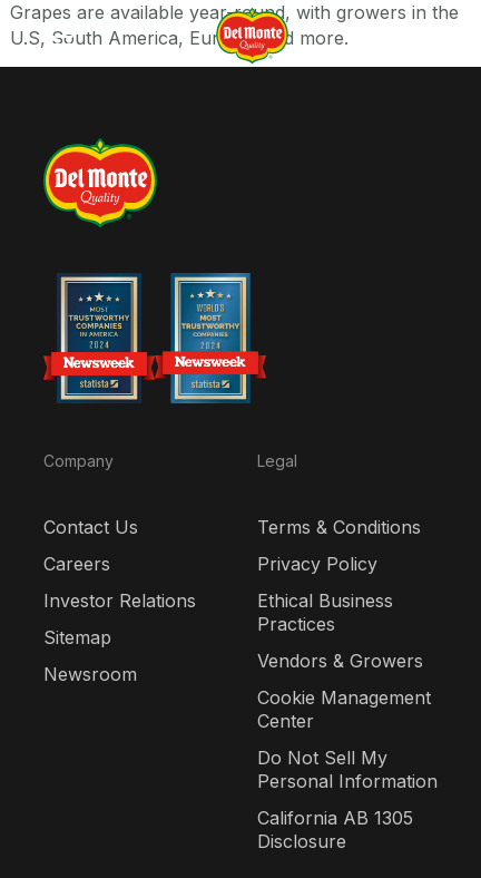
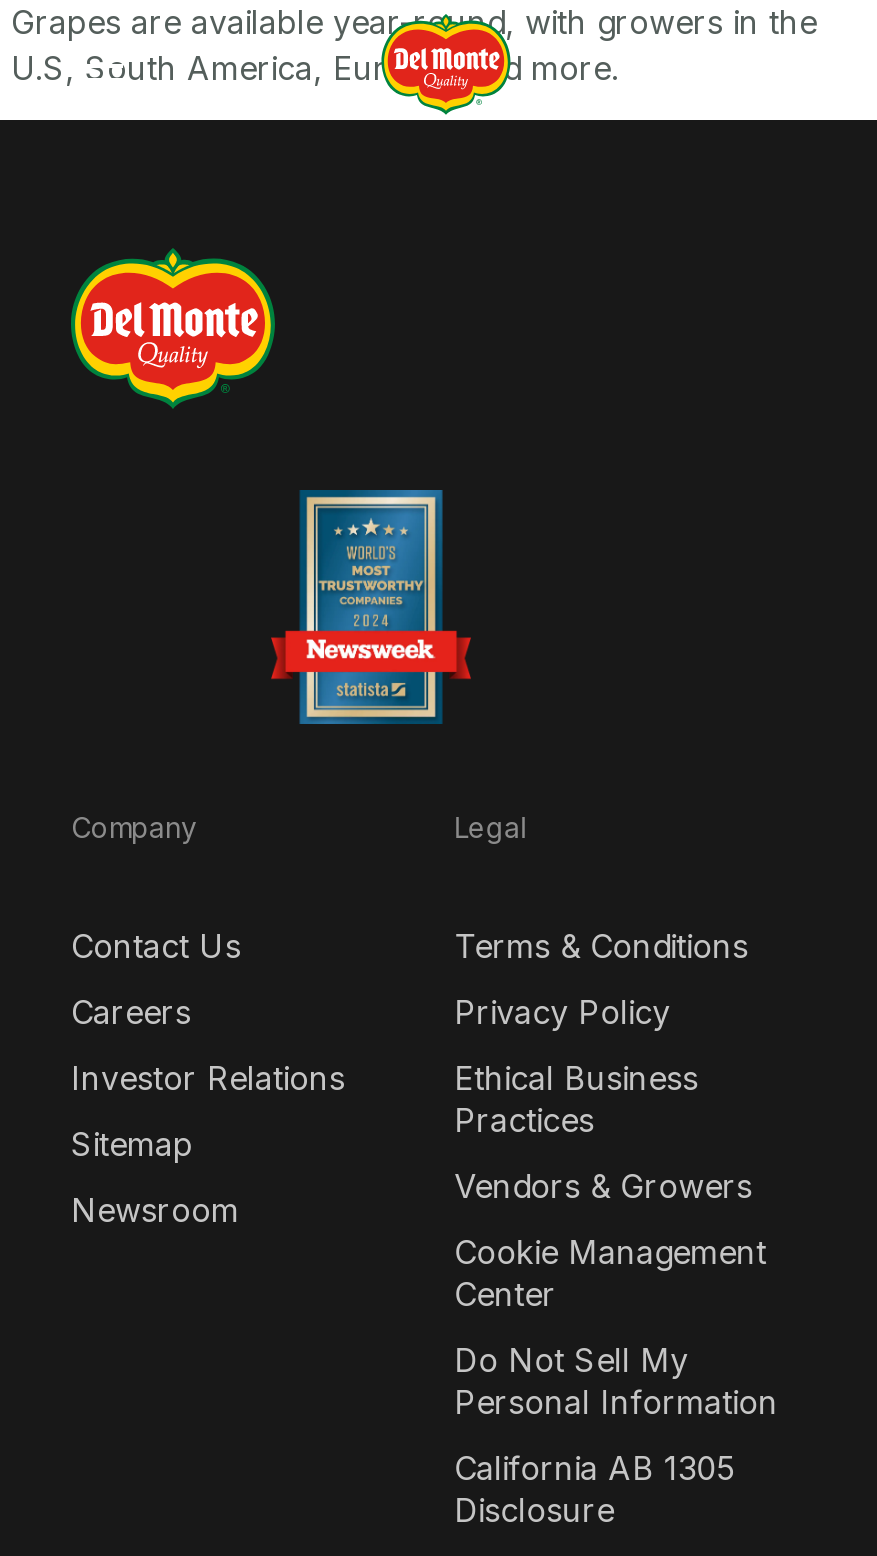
[42,273,155,403] [image] -> none

